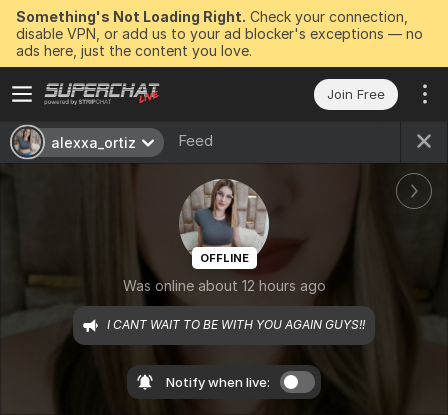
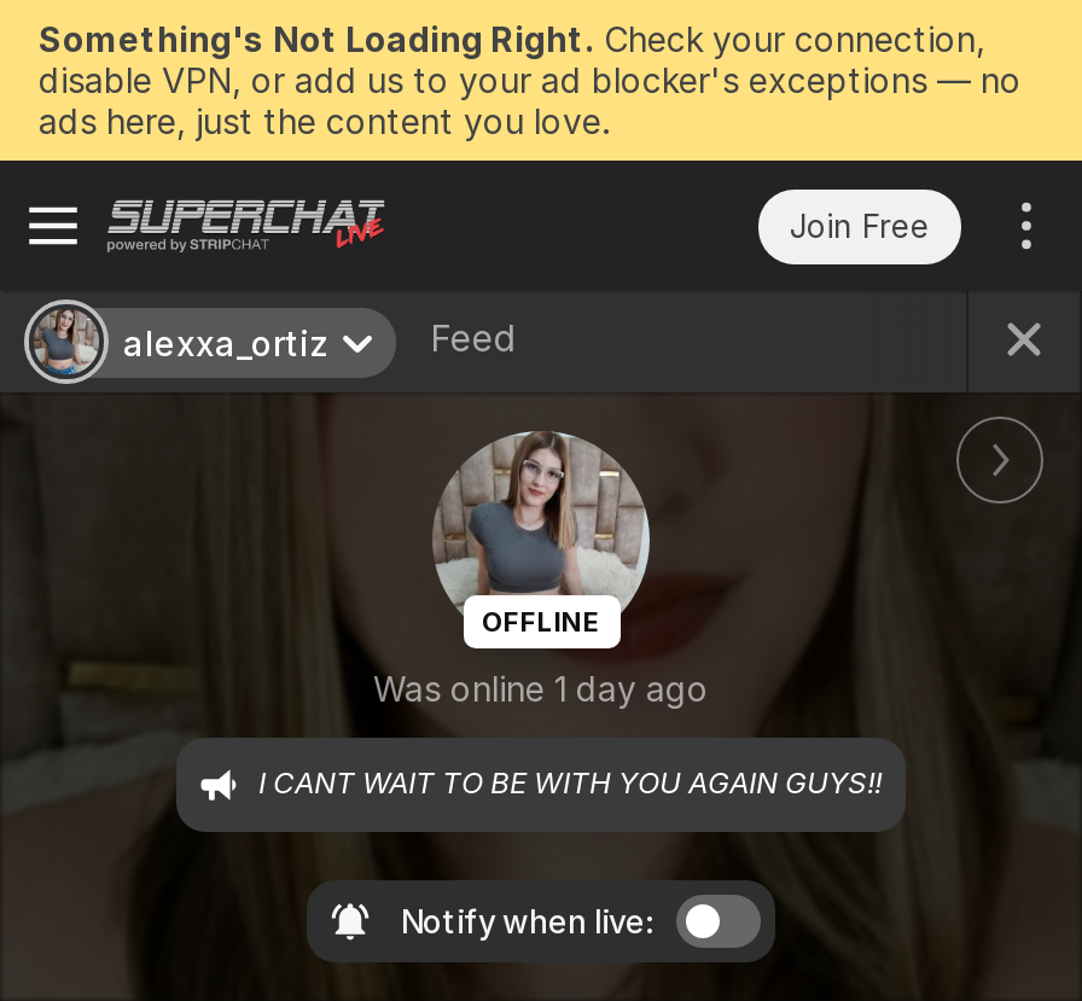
[122,277,325,294] Was online about 12 hours ago -> [373,669,709,710] Was online 1 day ago

